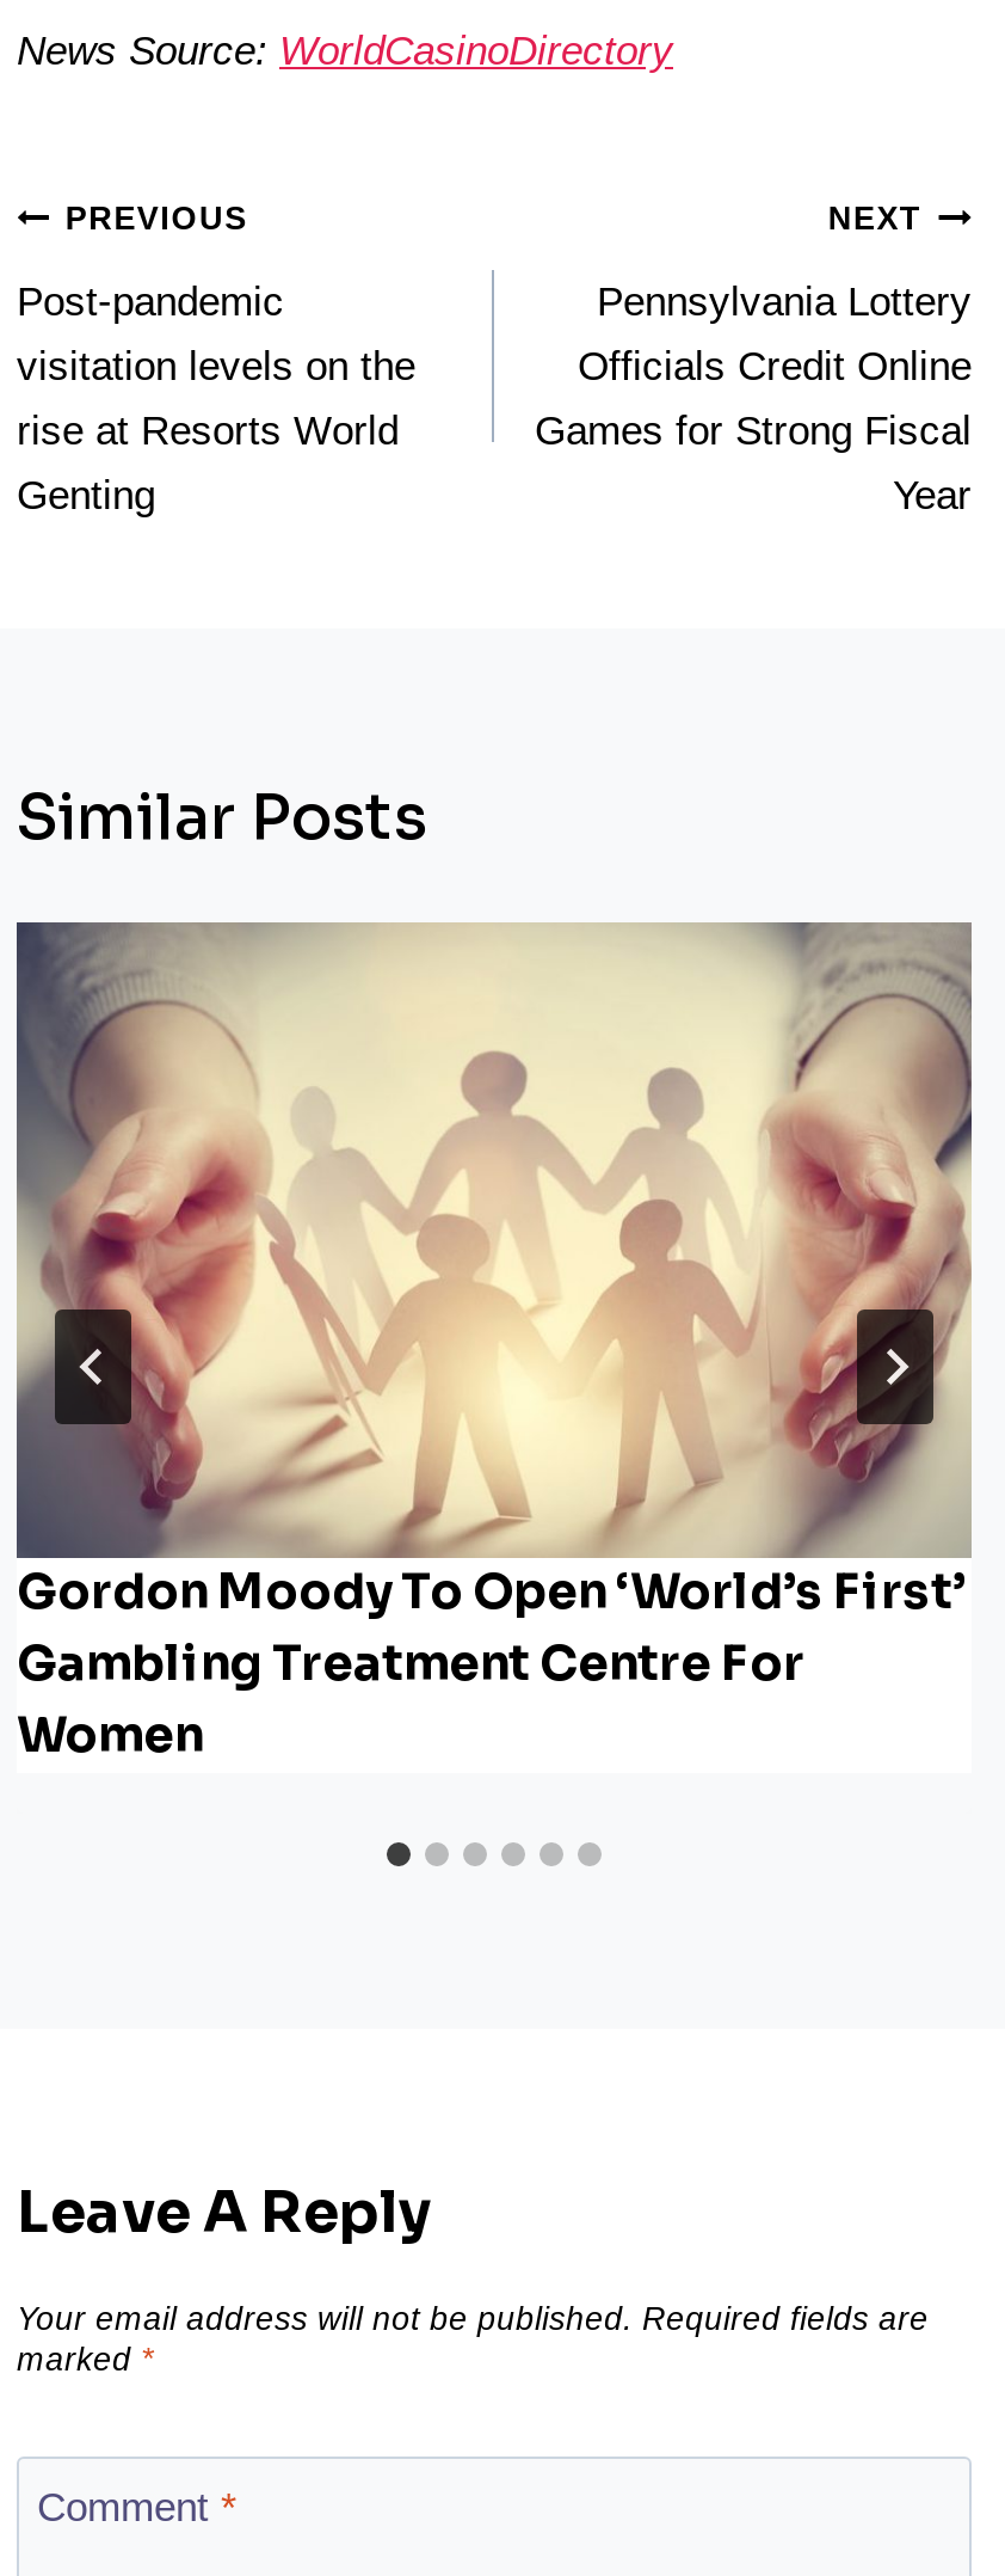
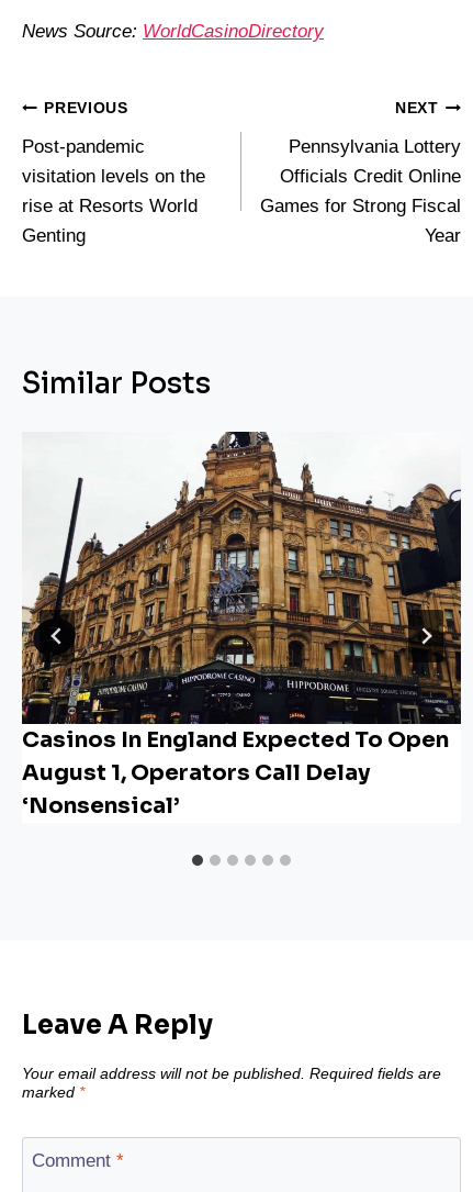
[14,920,974,1767] [image] | Gordon Moody To Open ‘World’s First’ | Gambling Treatment Centre For | Women -> [22,431,462,820] [image] | Casinos In England Expected To Open | August 1, Operators Call Delay | ‘Nonsensical’

